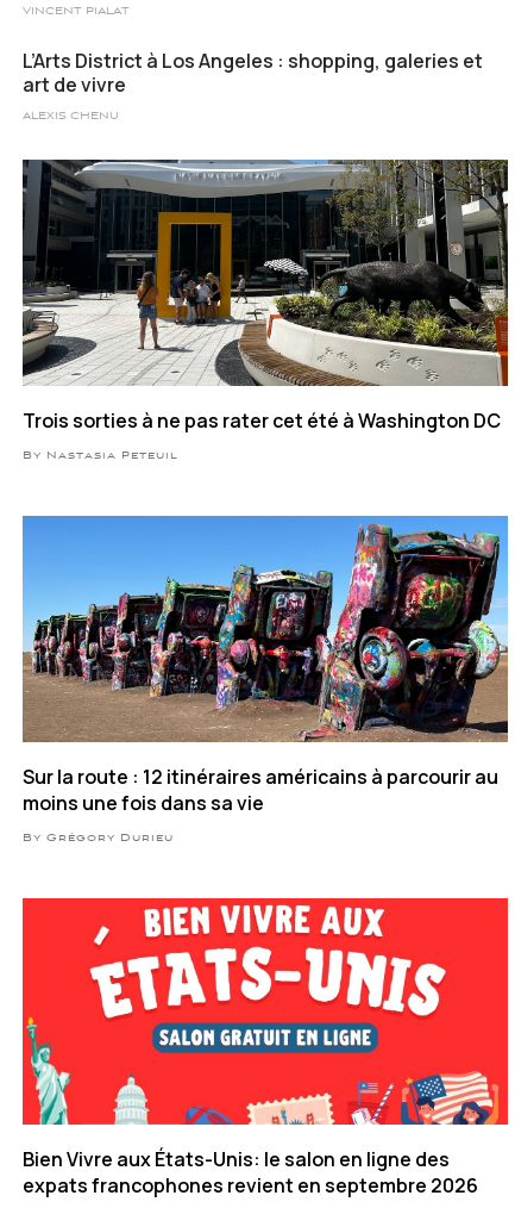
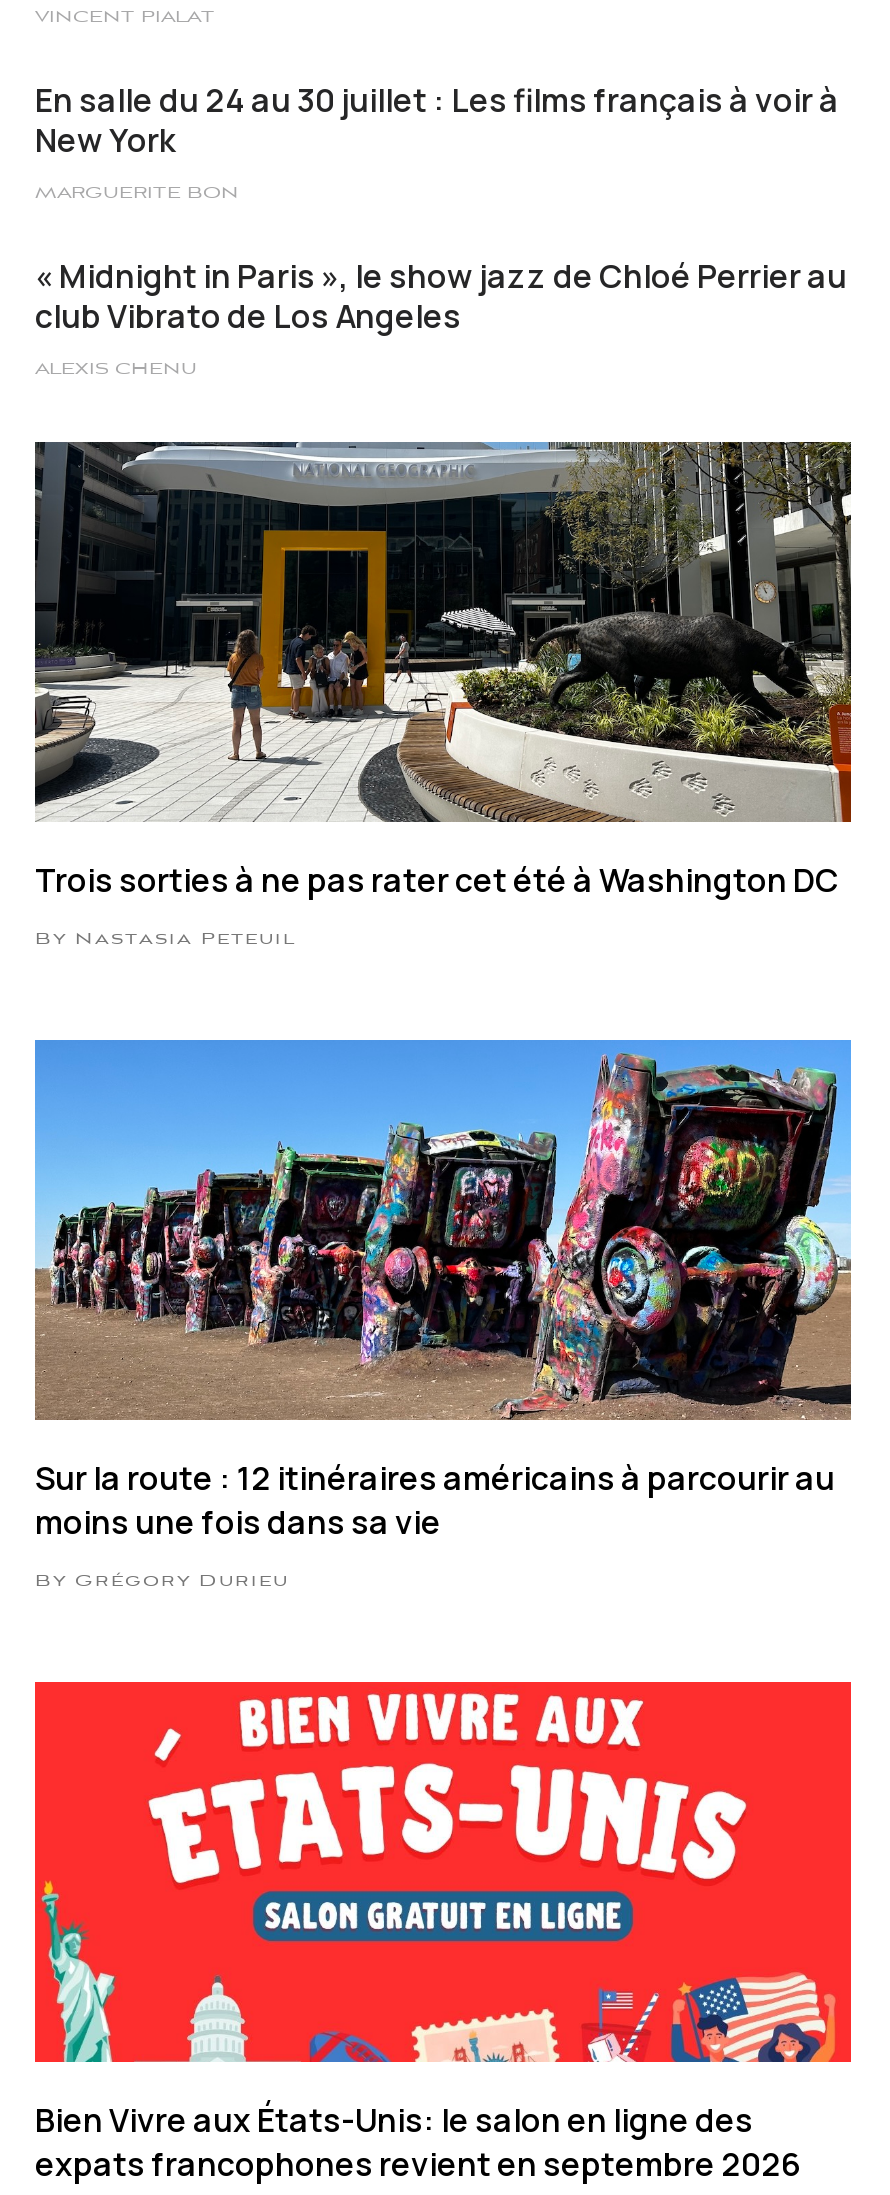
[23,48,483,98] L’Arts District à Los Angeles : shopping, galeries et | art de vivre -> [35,78,847,338] En salle du 24 au 30 juillet : Les films français à voir à | New York | MARGUERITE BON | « Midnight in Paris », le show jazz de Chloé Perrier au | club Vibrato de Los Angeles

